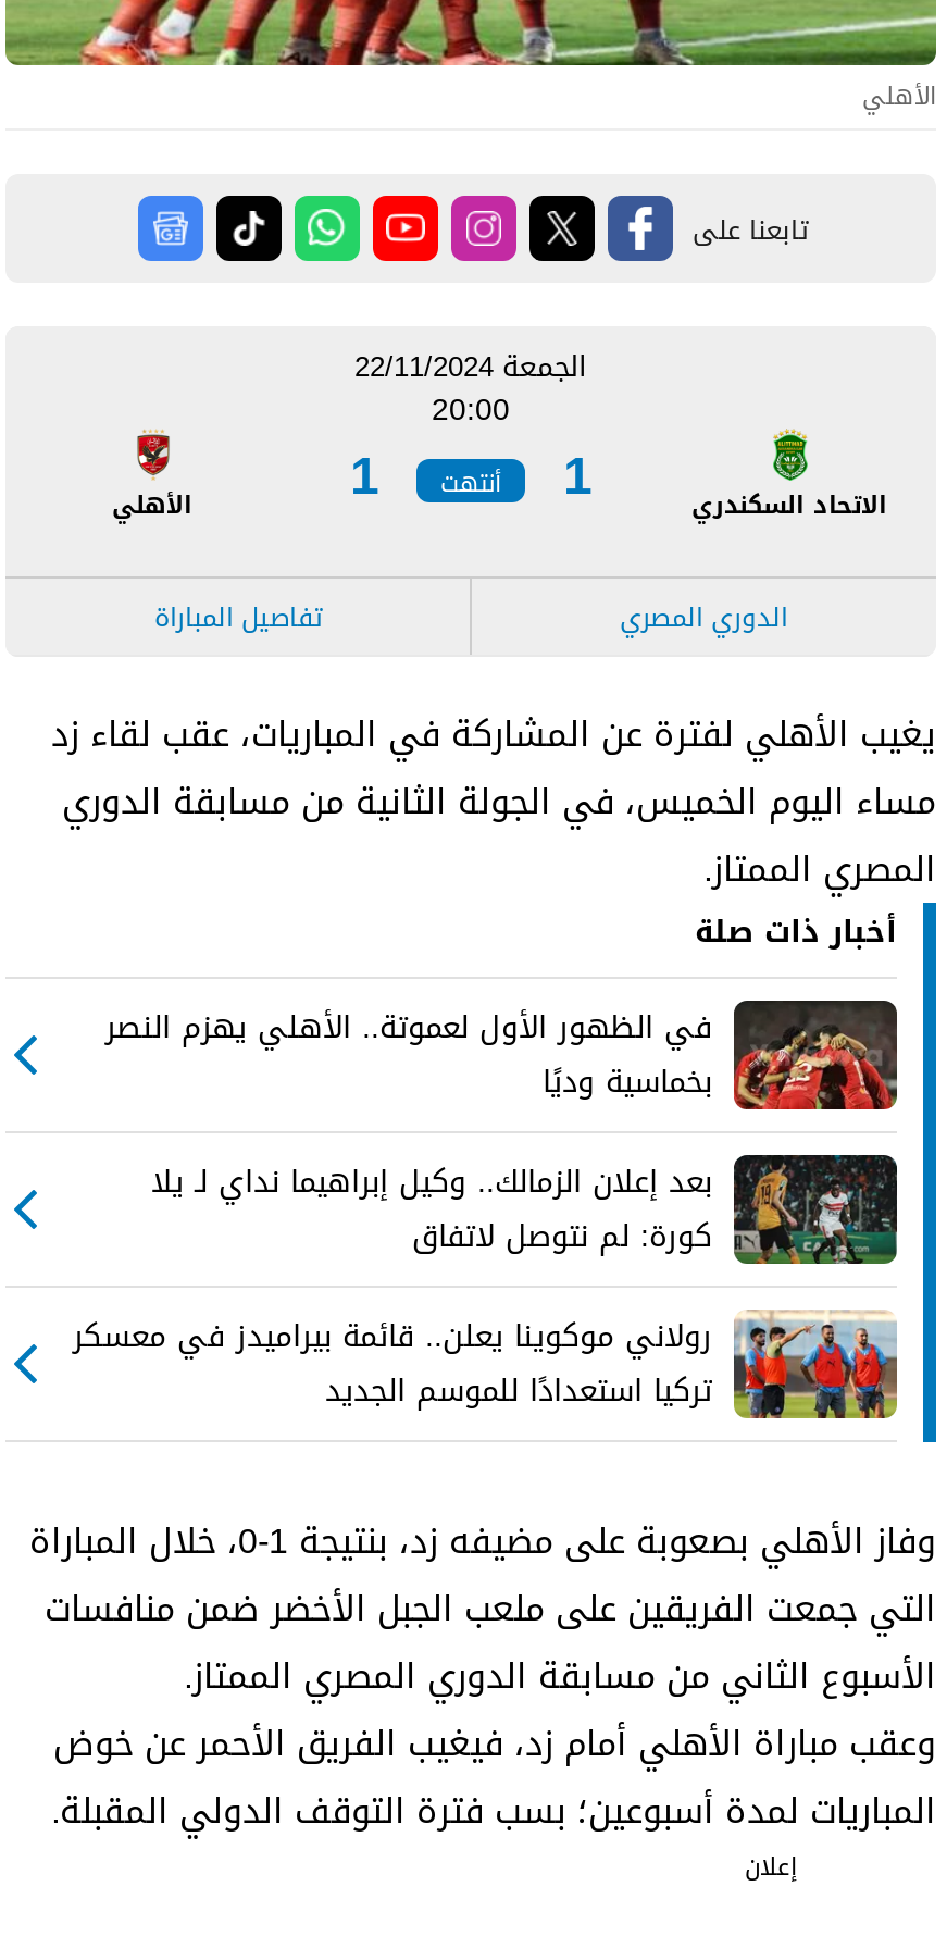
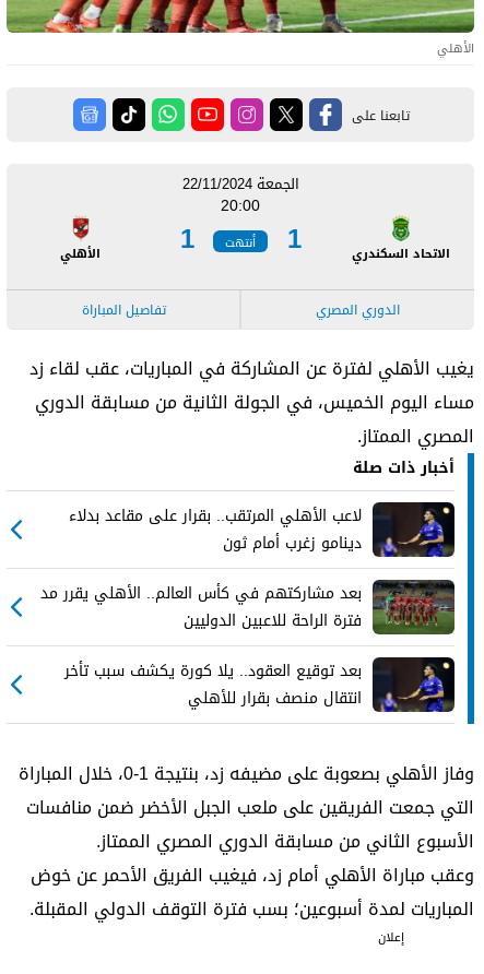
[105,998,897,1112] [image] | في الظهور الأول لعموتة.. الأهلي يهزم النصر | بخماسية وديًا -> [69,501,455,558] [image] | لاعب الأهلي المرتقب.. بقرار على مقاعد بدلاء | دينامو زغرب أمام ثون
[151,1152,897,1266] [image] | بعد إعلان الزمالك.. وكيل إبراهيما نداي لـ يلا | كورة: لم نتوصل لاتفاق -> [40,579,455,635] [image] | بعد مشاركتهم في كأس العالم.. الأهلي يقرر مد | فترة الراحة للاعبين الدوليين
[73,1307,899,1420] [image] | رولاني موكوينا يعلن.. قائمة بيراميدز في معسكر | تركيا استعدادًا للموسم الجديد -> [64,656,456,713] [image] | بعد توقيع العقود.. يلا كورة يكشف سبب تأخر | انتقال منصف بقرار للأهلي

